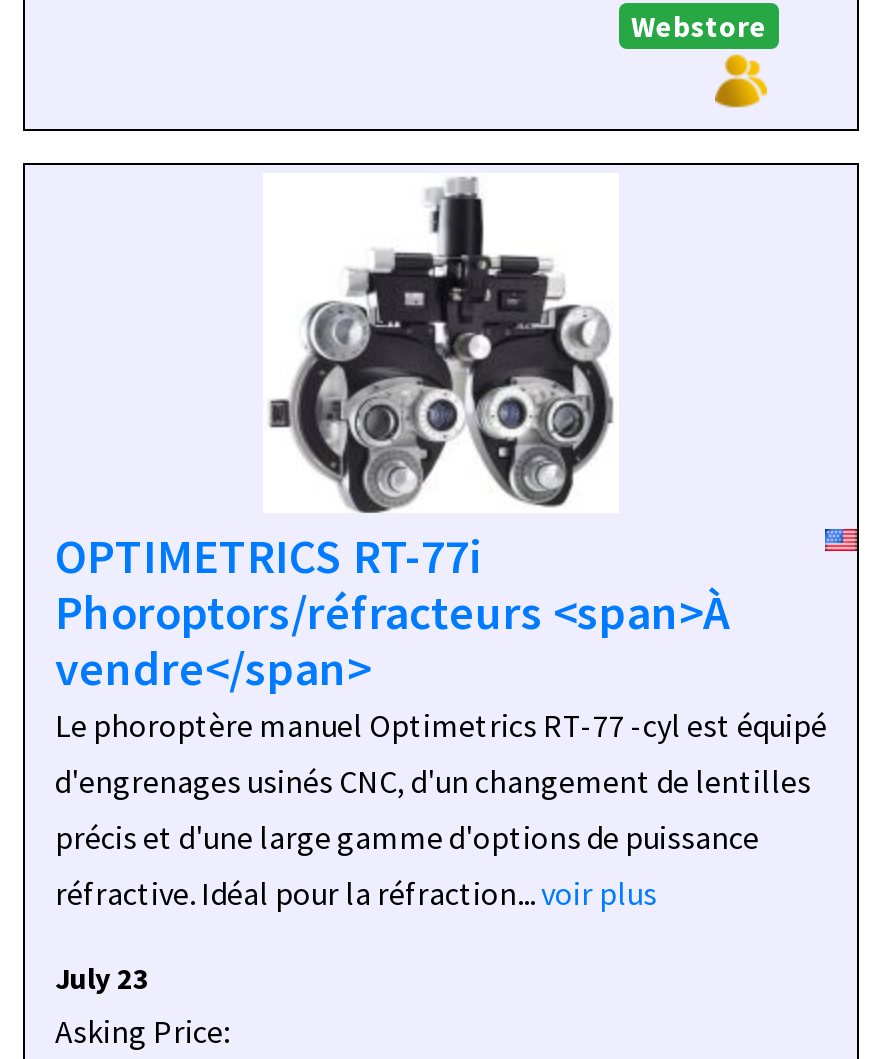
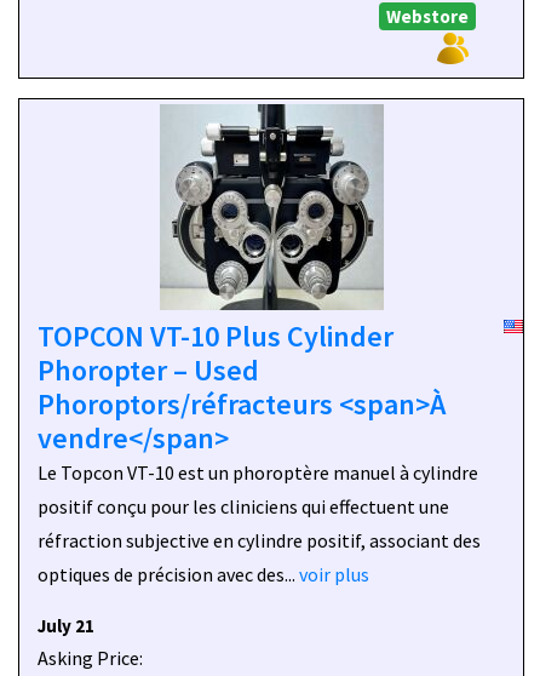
[55,172,625,586] [image] | OPTIMETRICS RT-77i -> [38,103,393,389] [image] | TOPCON VT-10 Plus Cylinder | Phoropter – Used
[55,704,827,912] Le phoroptère manuel Optimetrics RT-77 -cyl est équipé | d'engrenages usinés CNC, d'un changement de lentilles | précis et d'une large gamme d'options de puissance | réfractive. Idéal pour la réfraction... voir plus -> [38,461,481,587] Le Topcon VT-10 est un phoroptère manuel à cylindre | positif conçu pour les cliniciens qui effectuent une | réfraction subjective en cylindre positif, associant des | optiques de précision avec des... voir plus
[55,958,149,996] July 23 -> [38,614,94,637] July 21

